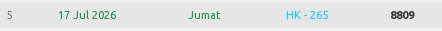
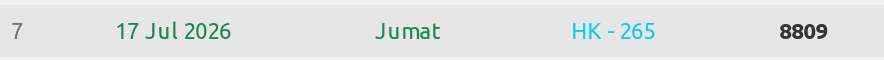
[6,9,12,21] 5 -> [11,19,23,43] 7

